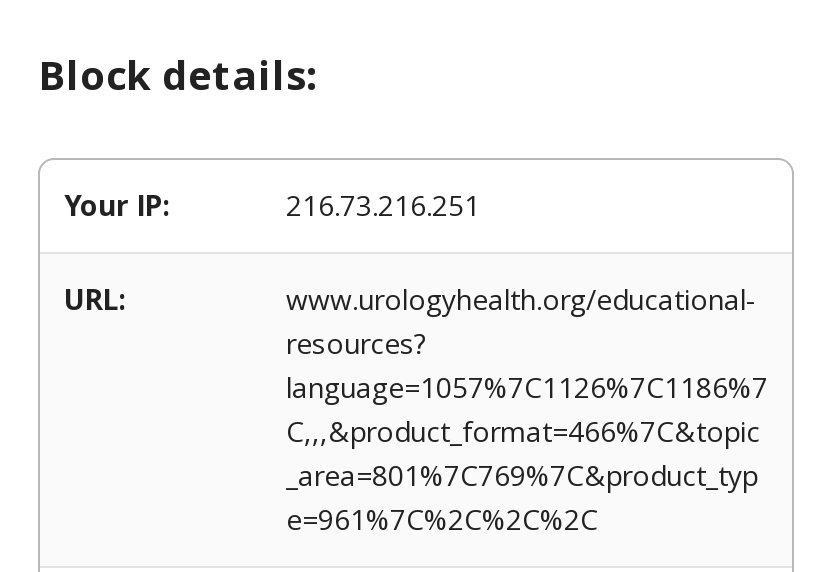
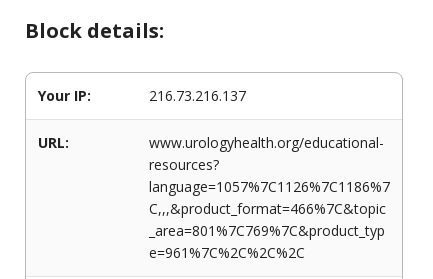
[286,186,480,224] 216.73.216.251 -> [149,86,246,105] 216.73.216.137

